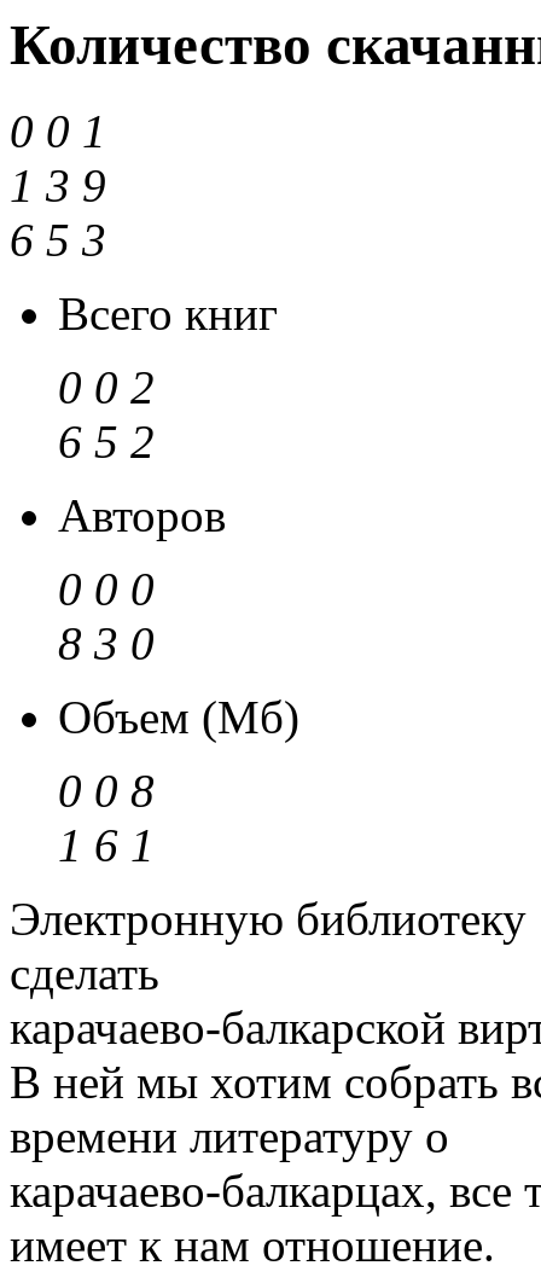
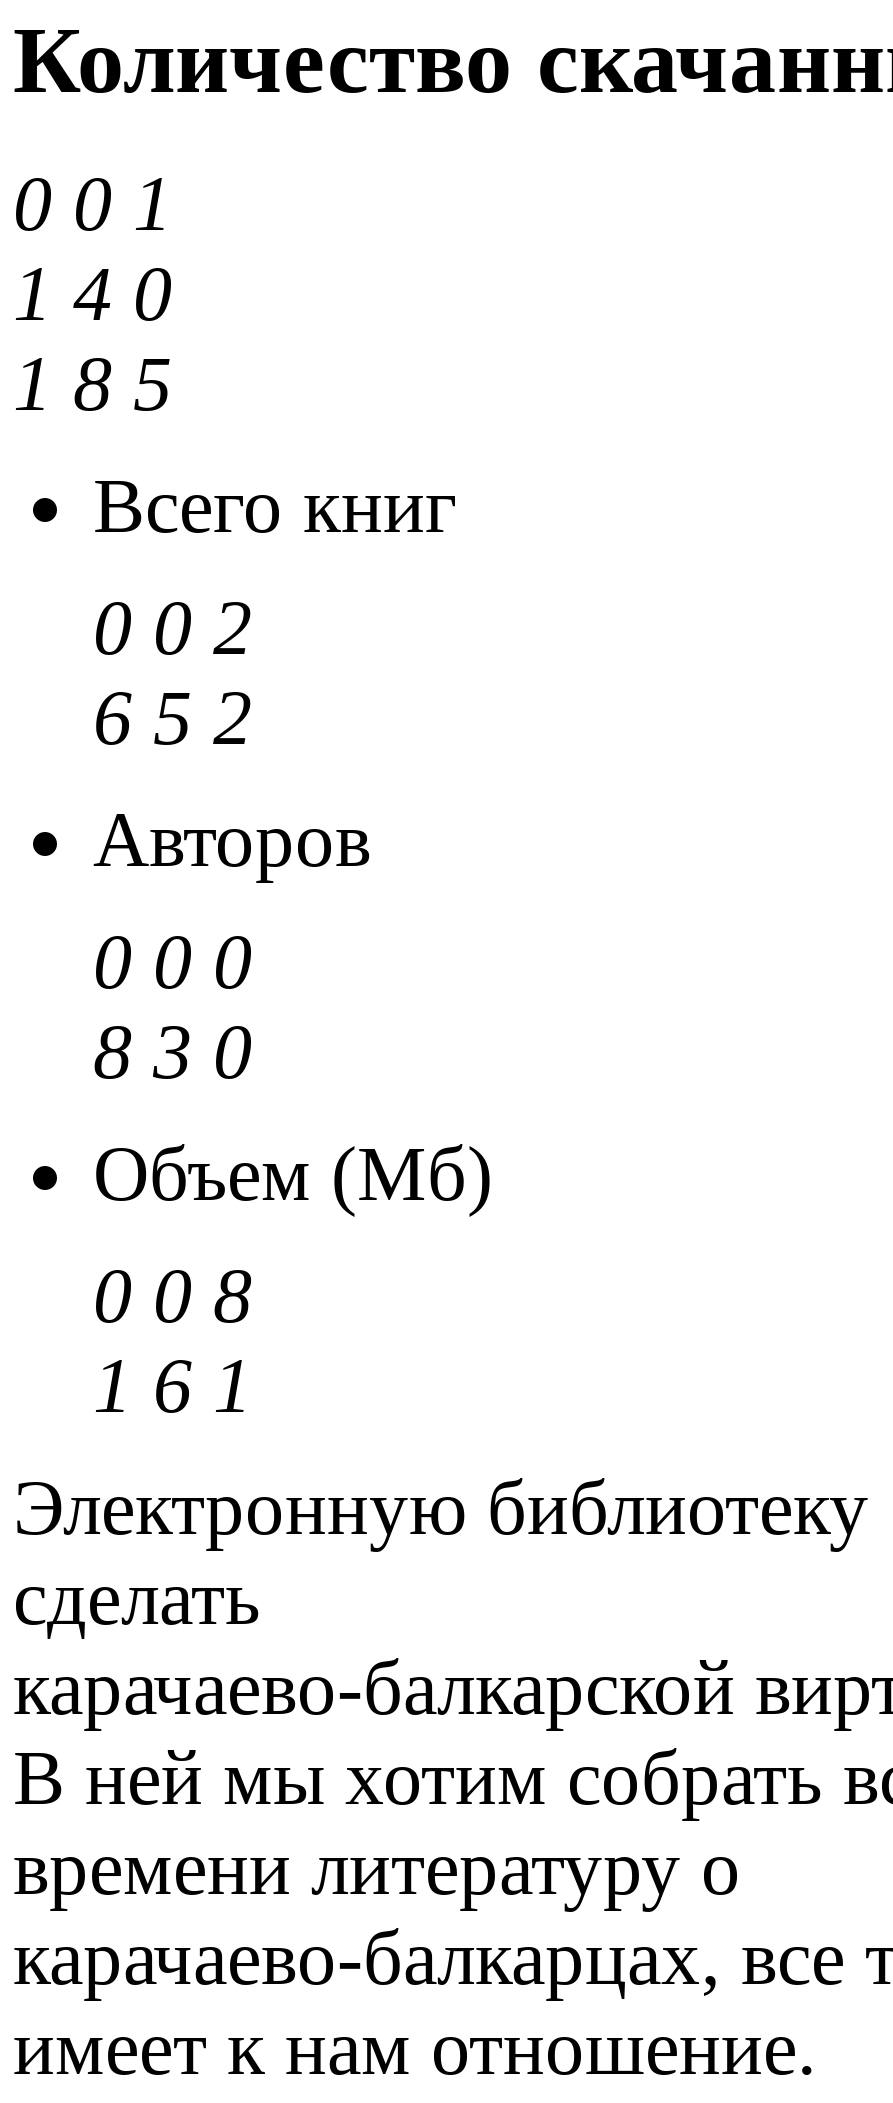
[10,159,106,211] 1 3 9 -> [13,250,173,336] 1 4 0
[10,214,106,266] 6 5 3 -> [13,340,173,426] 1 8 5

